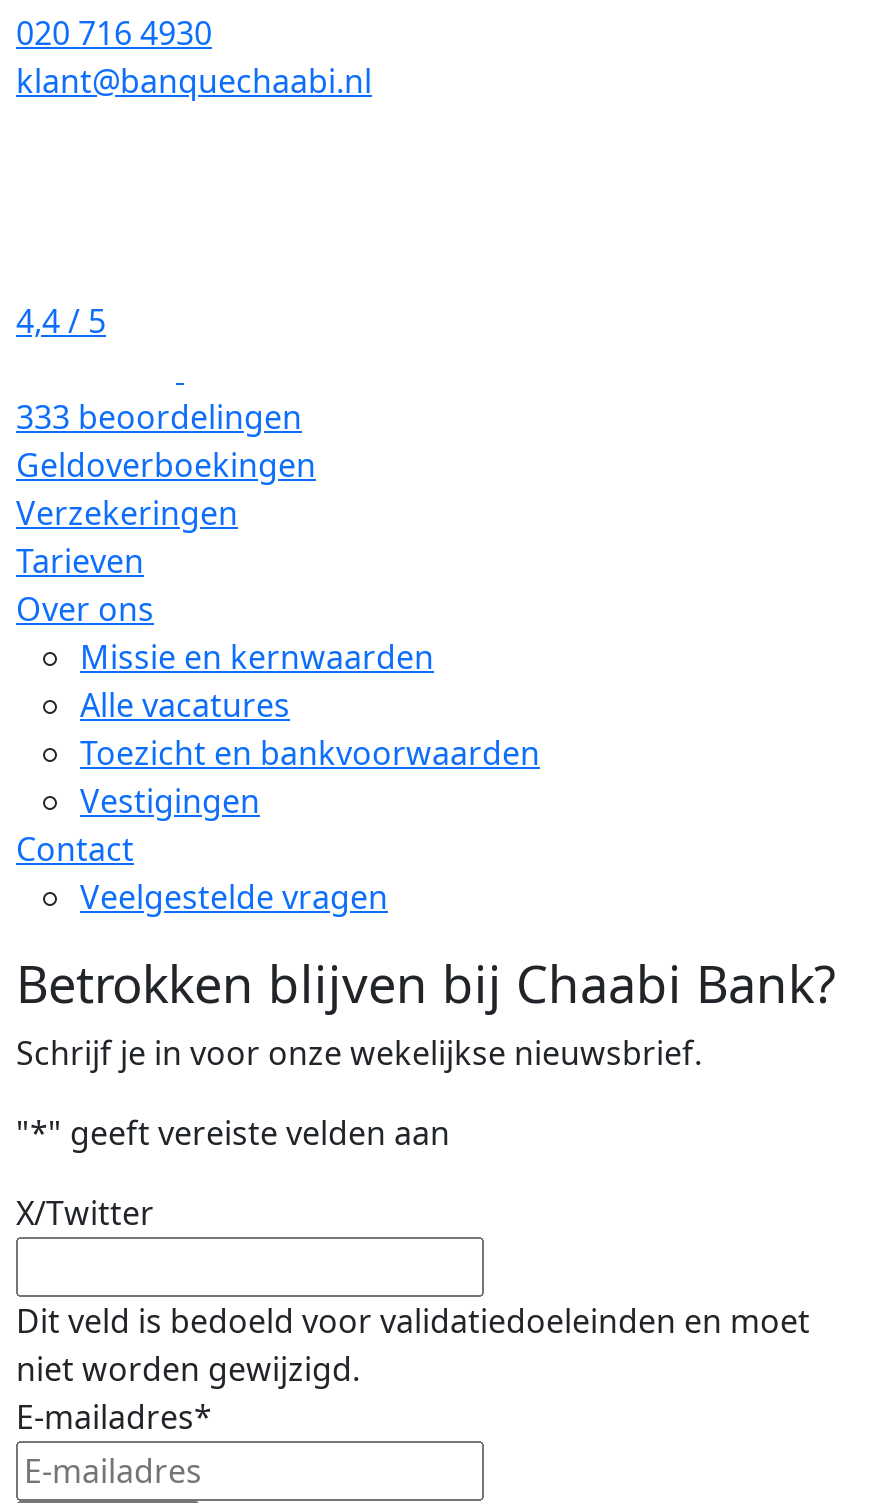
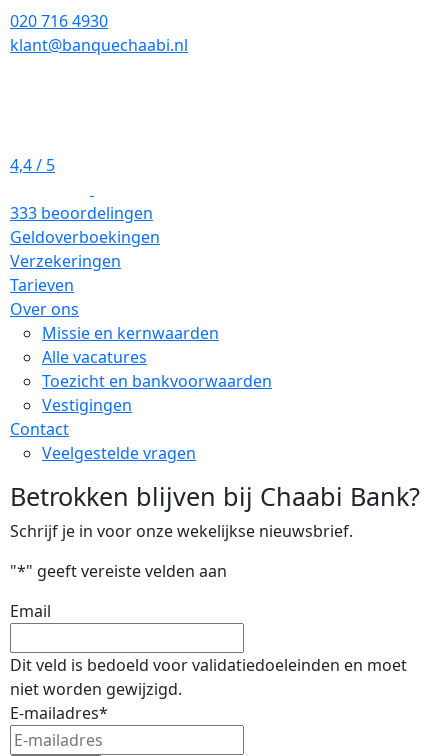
[16,1191,154,1235] X/Twitter -> [10,600,51,622] Email

